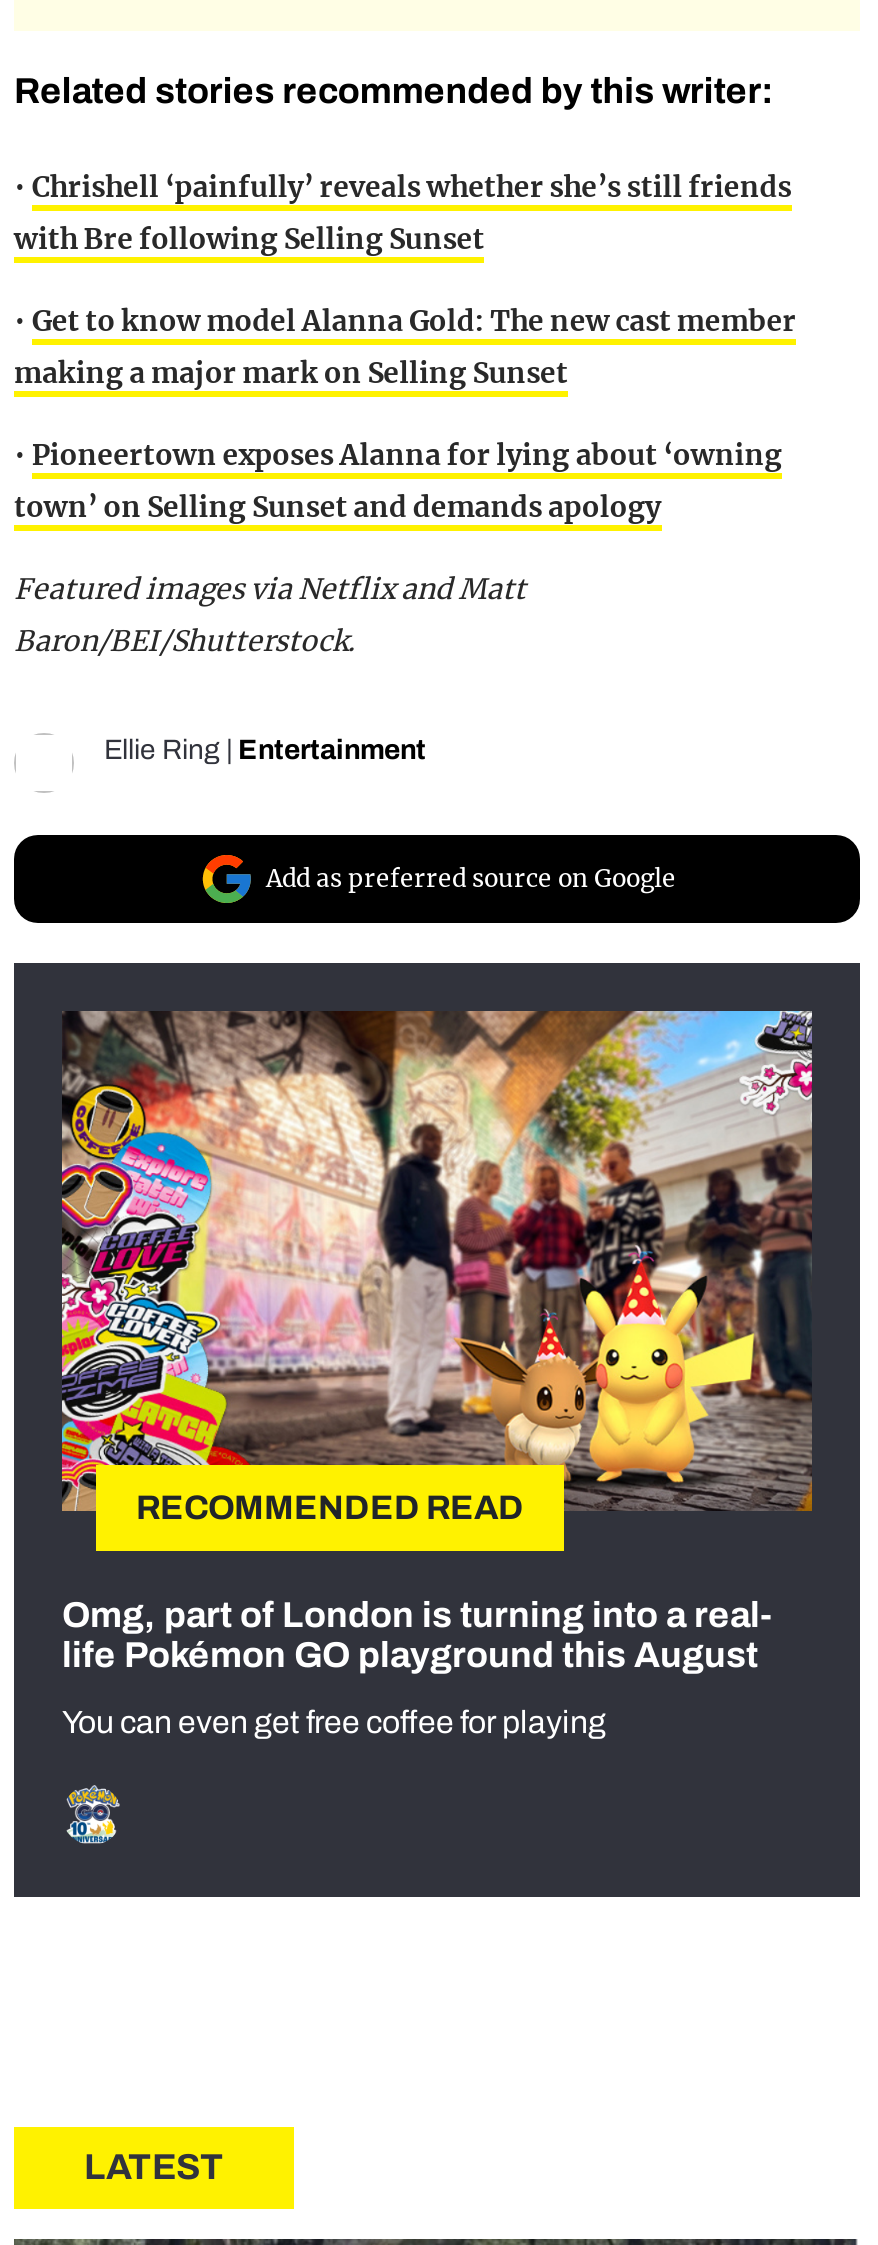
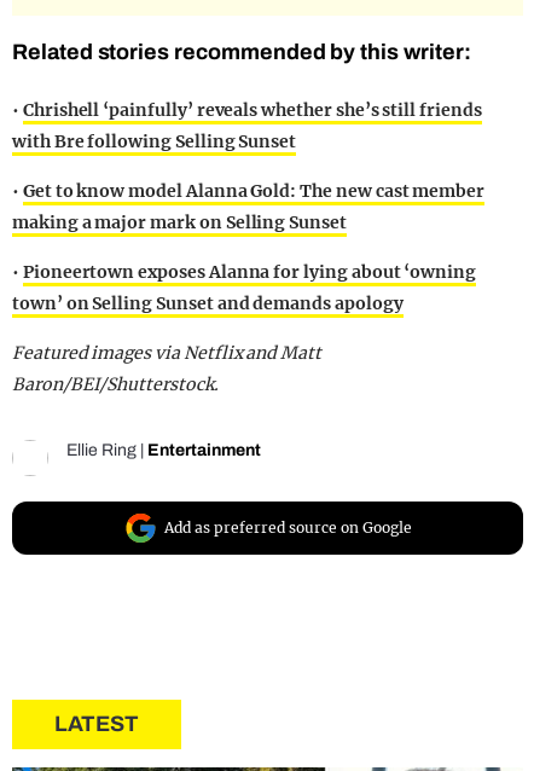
[12,961,862,1899] [image] | RECOMMENDED READ | Omg, part of London is turning into a real- | life Pokémon GO playground this August | You can even get free coffee for playing -> none

